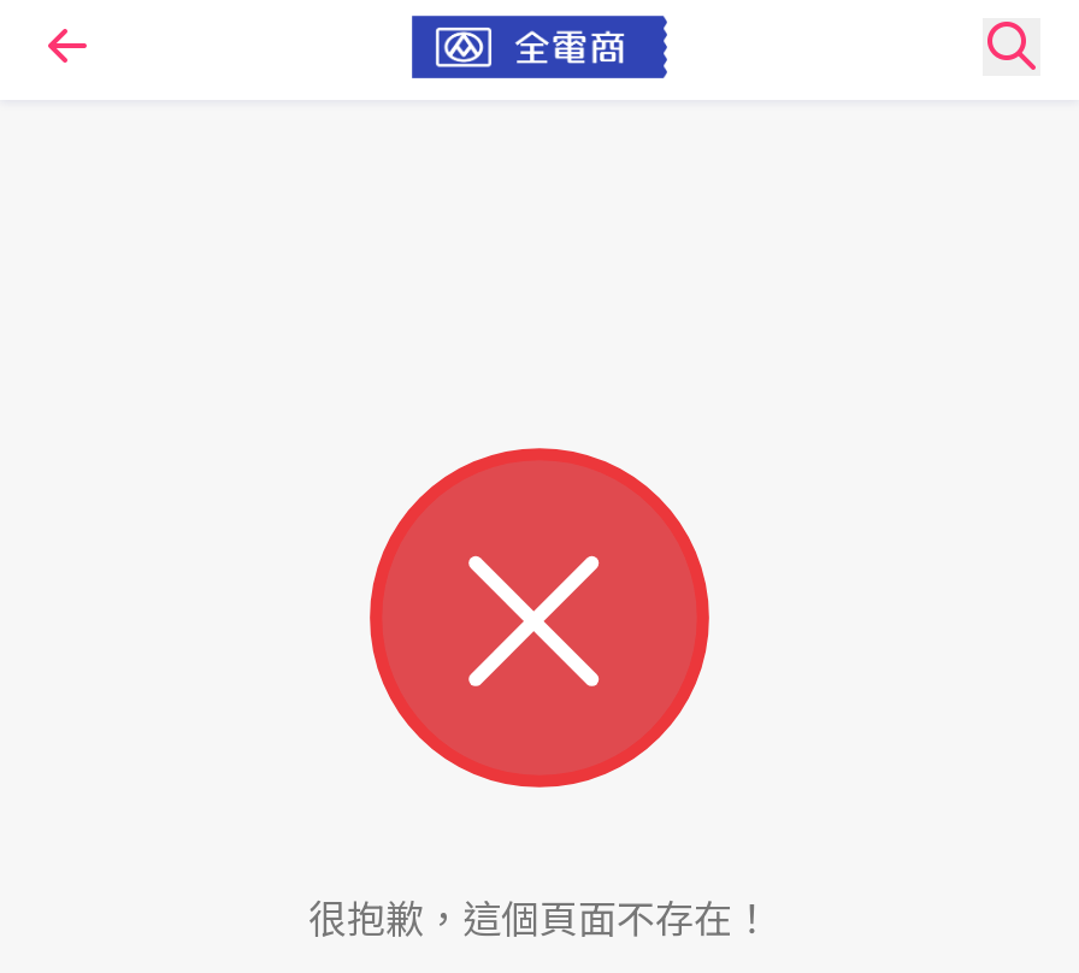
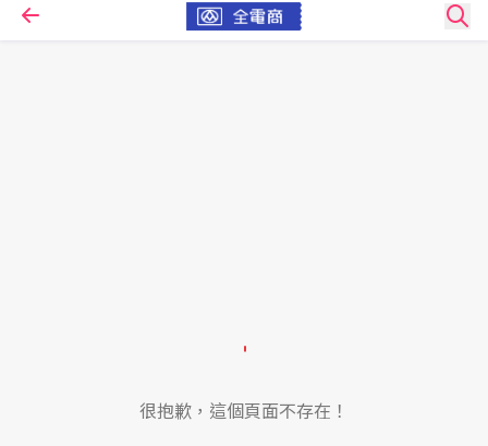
[366,444,713,789] [image] -> none

